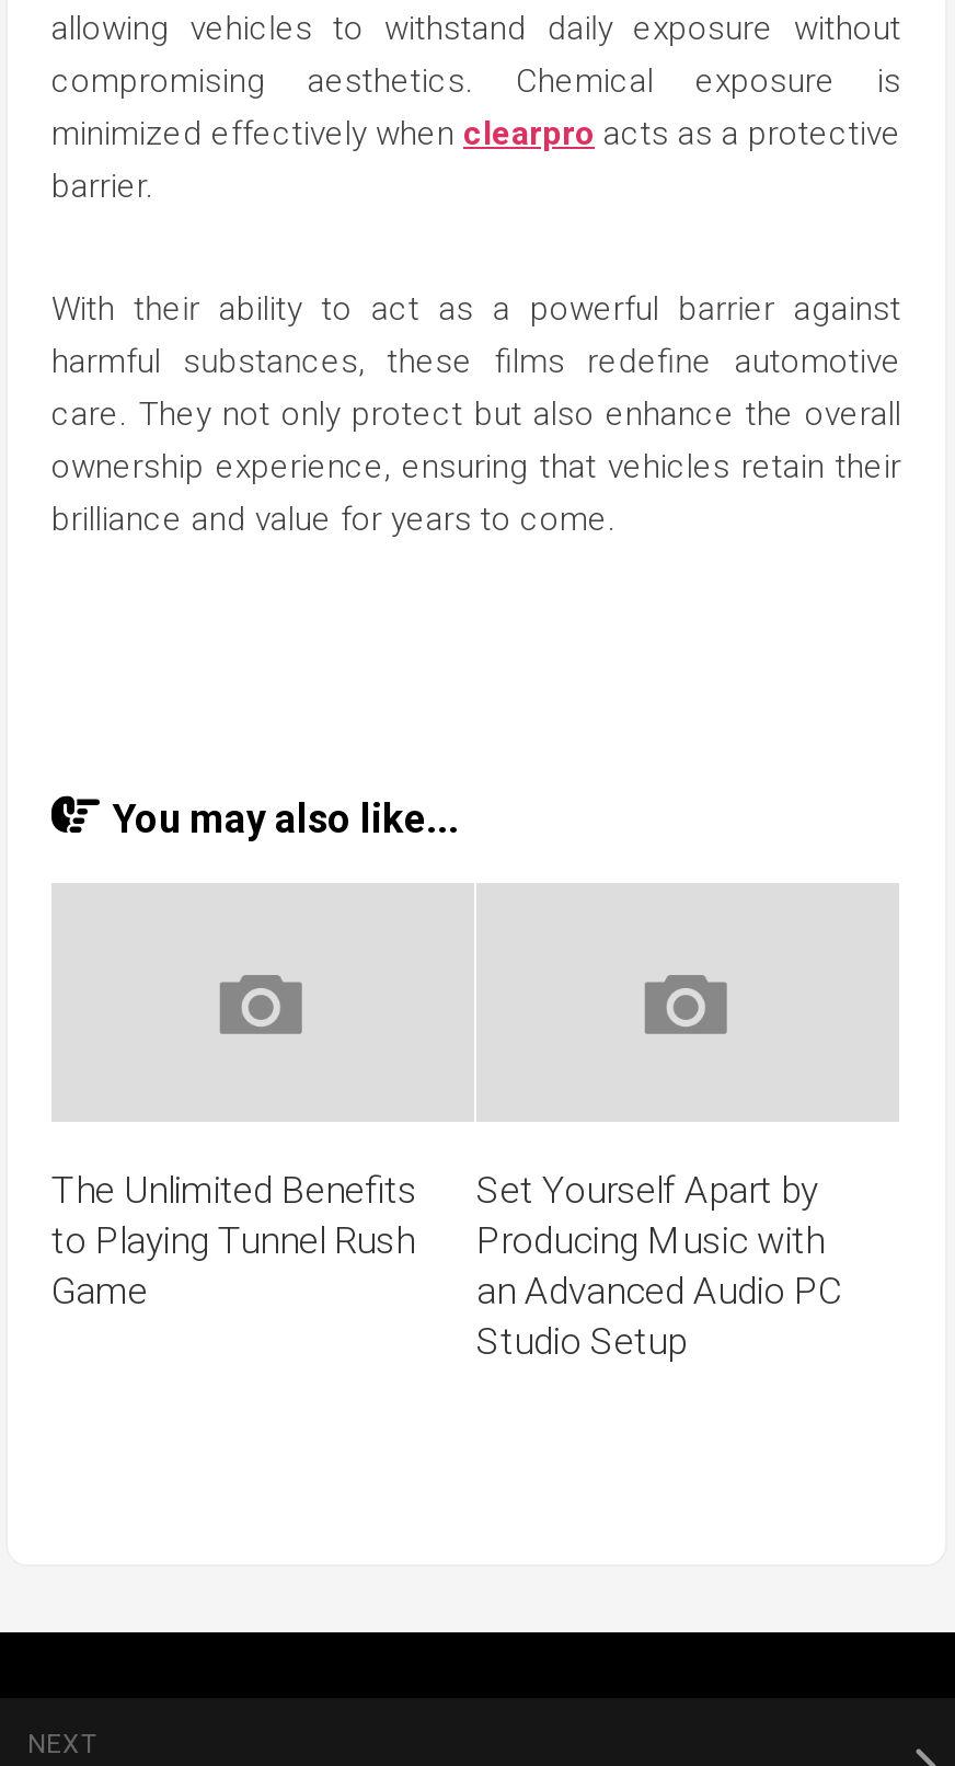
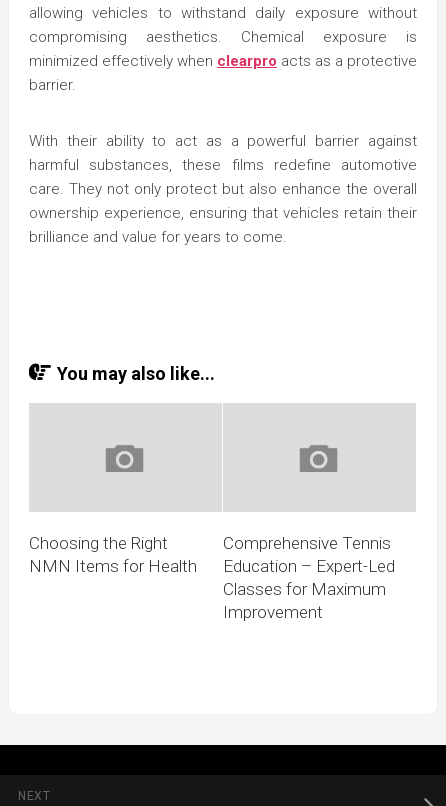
[51,1167,417,1312] The Unlimited Benefits | to Playing Tunnel Rush | Game -> [29,533,197,576] Choosing the Right | NMN Items for Health
[476,1167,842,1362] Set Yourself Apart by | Producing Music with | an Advanced Audio PC | Studio Setup -> [223,533,395,622] Comprehensive Tennis | Education – Expert-Led | Classes for Maximum | Improvement

